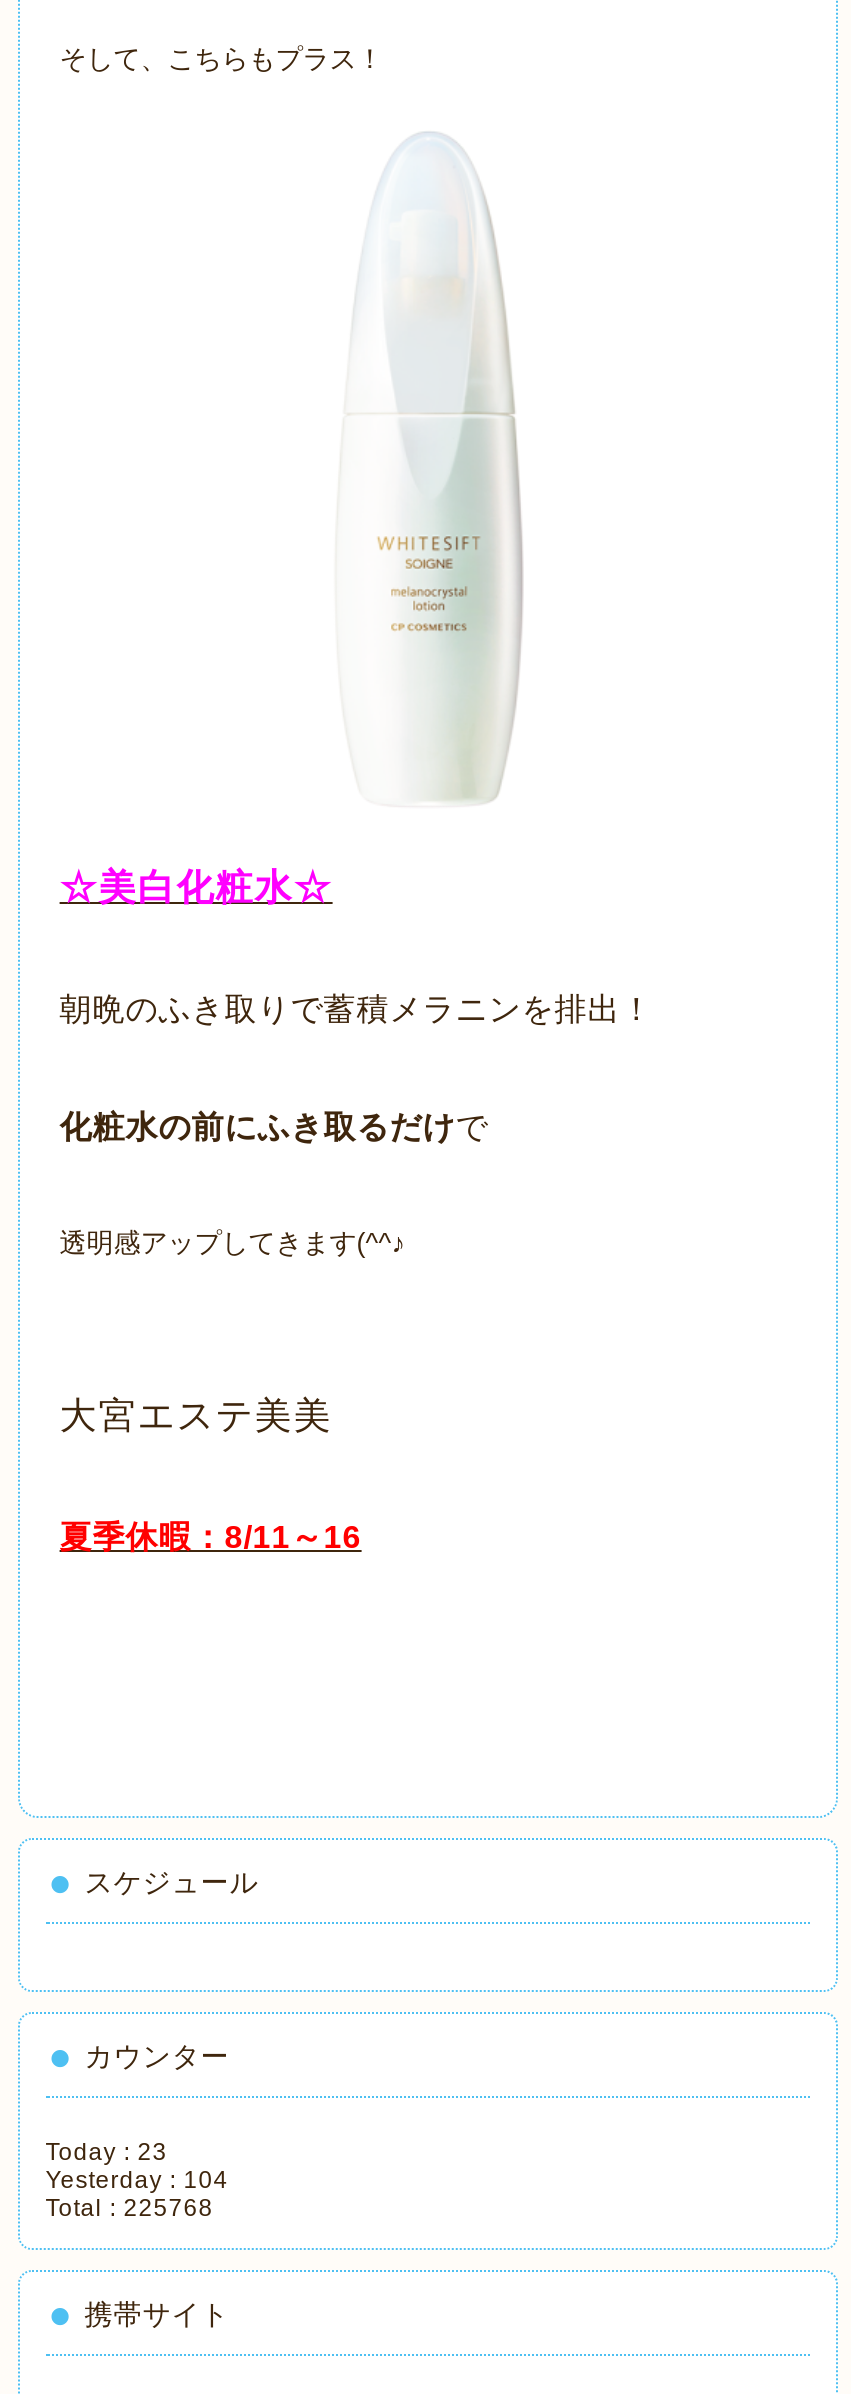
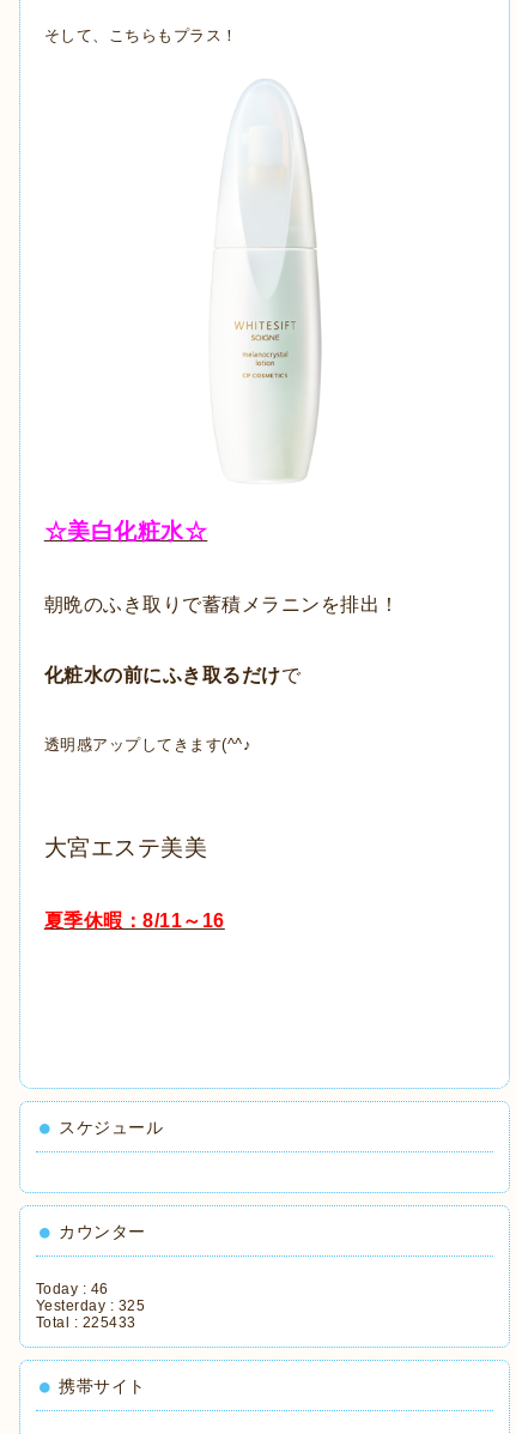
[46,2138,168,2166] Today : 23 -> [36,1281,109,1297] Today : 46
[46,2166,229,2194] Yesterday : 104 -> [36,1297,145,1314] Yesterday : 325
[46,2194,214,2222] Total : 225768 -> [36,1314,136,1331] Total : 225433

